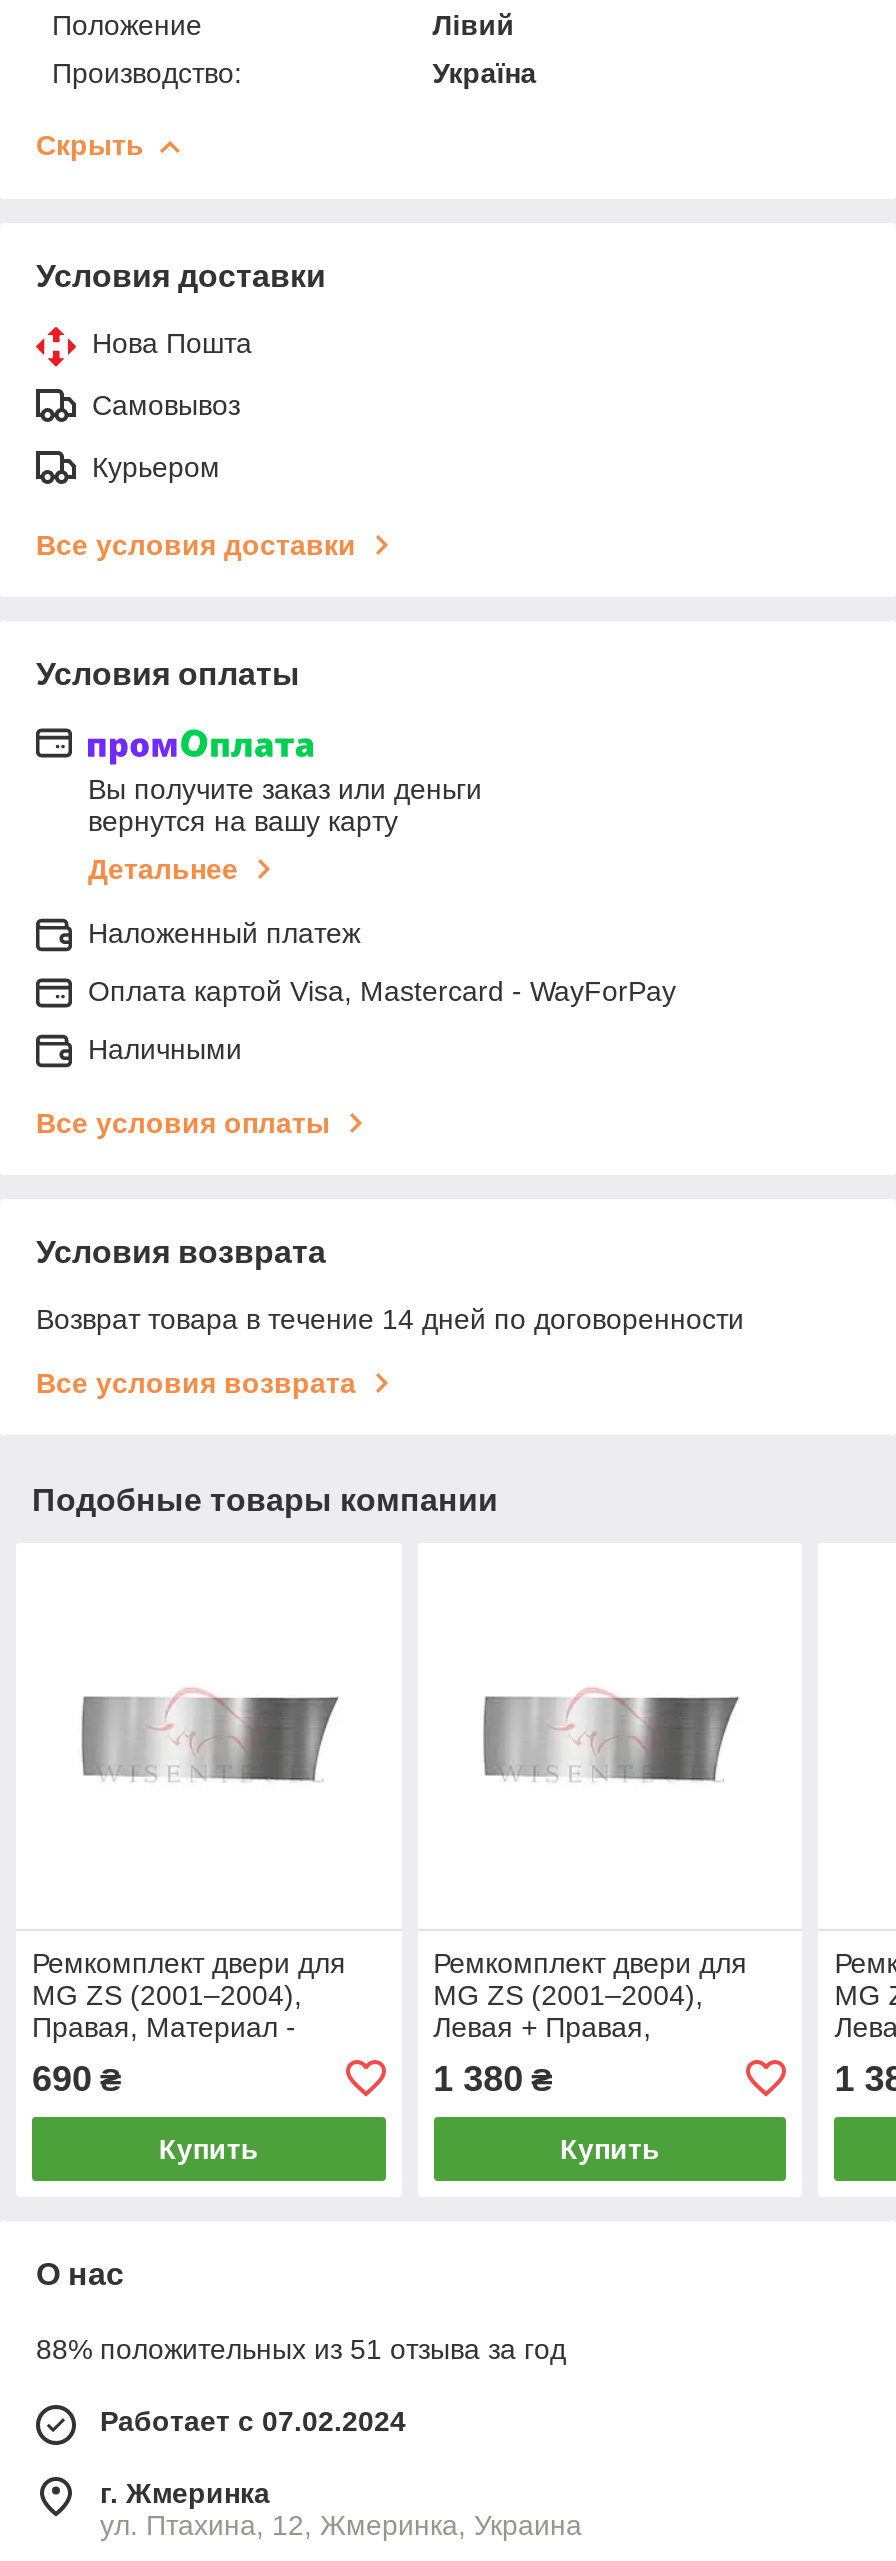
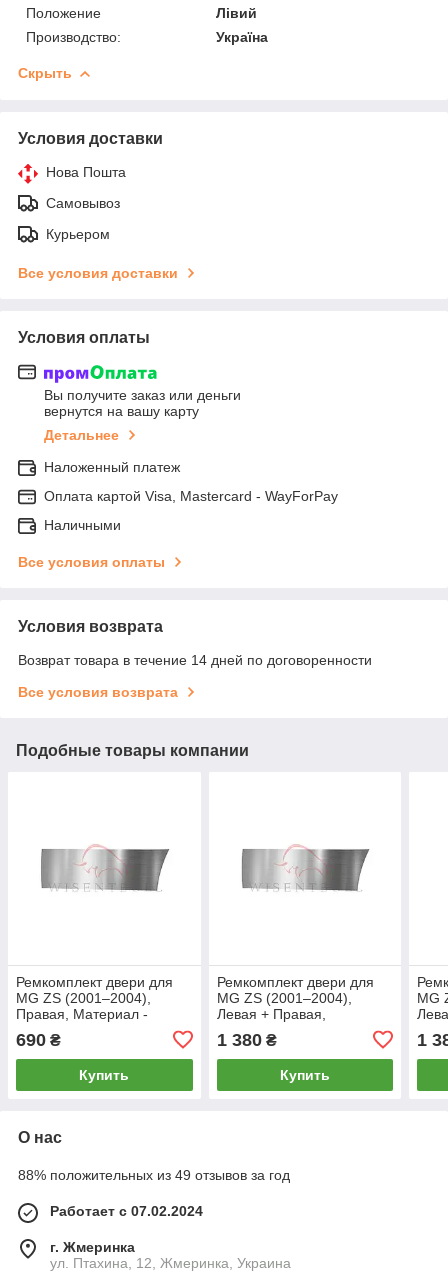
[36,2333,566,2365] 88% положительных из 51 отзыва за год -> [18,1167,290,1183] 88% положительных из 49 отзывов за год

